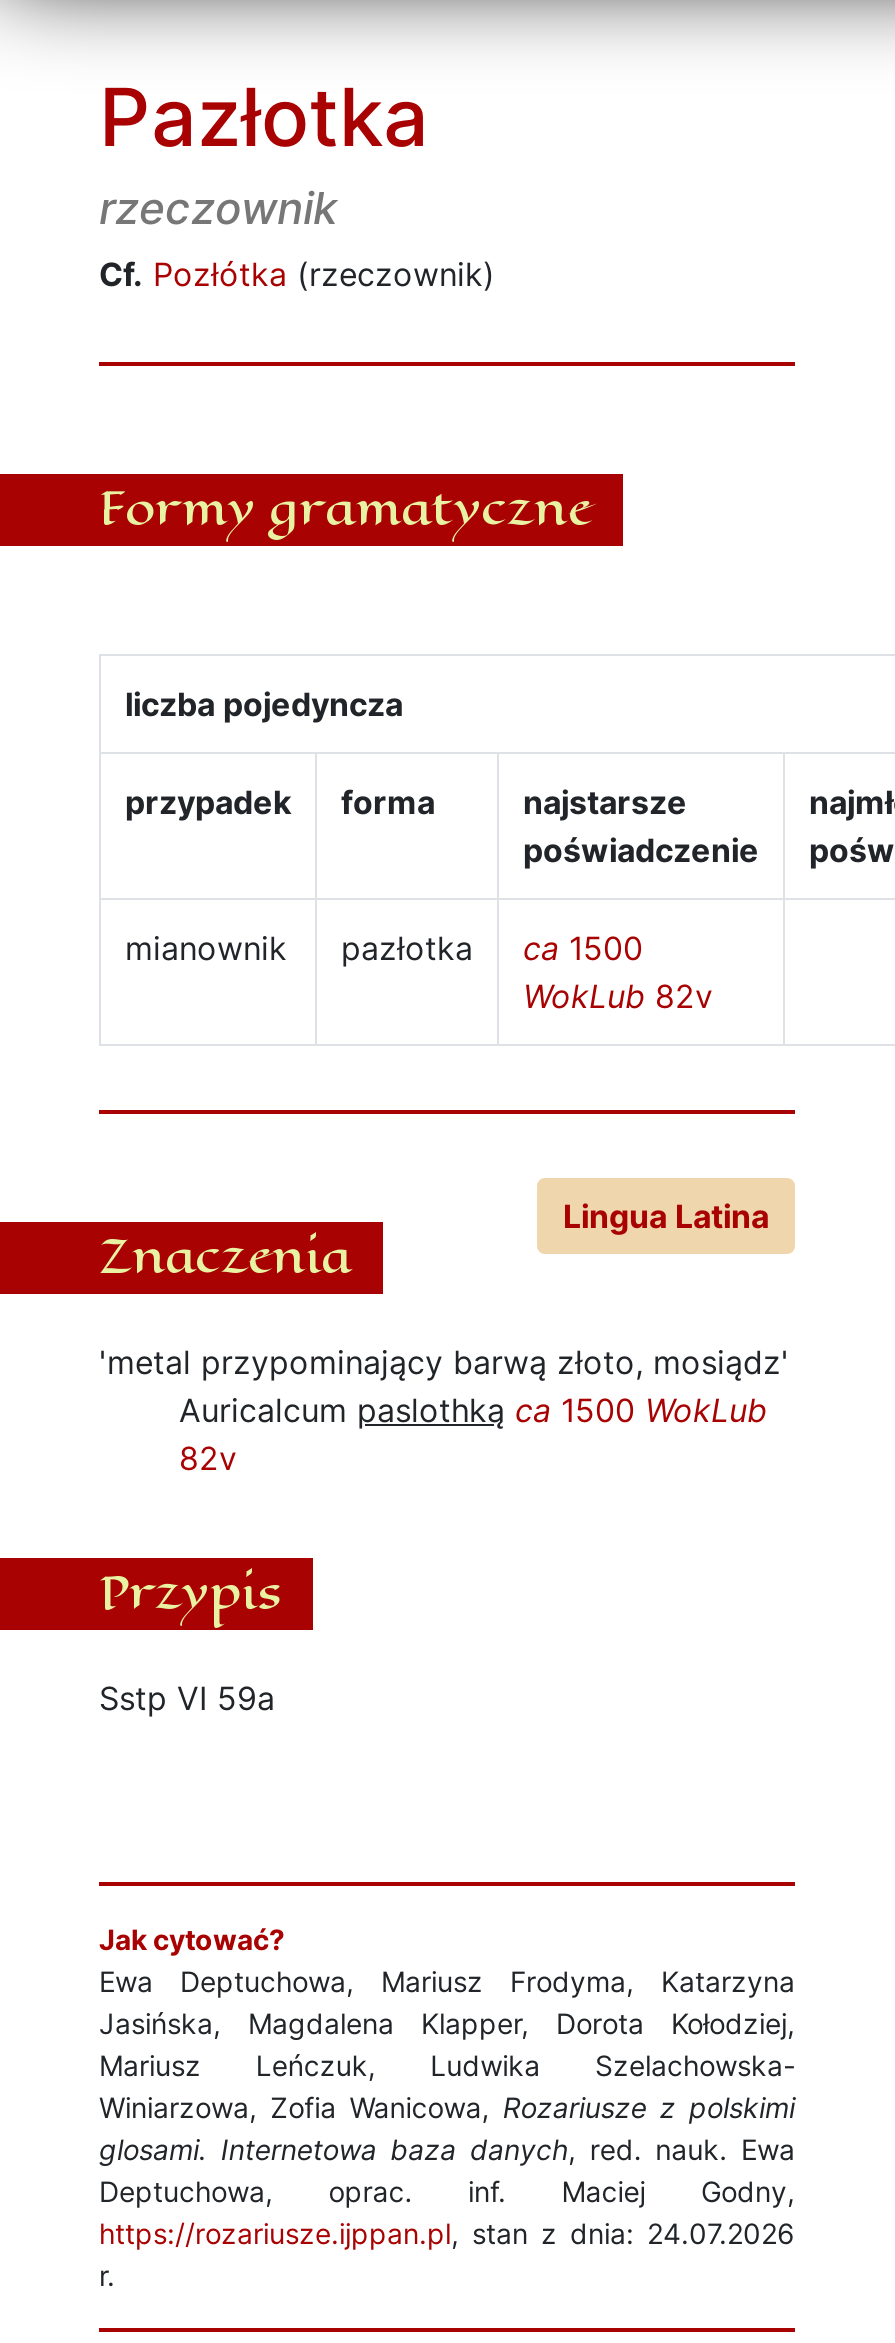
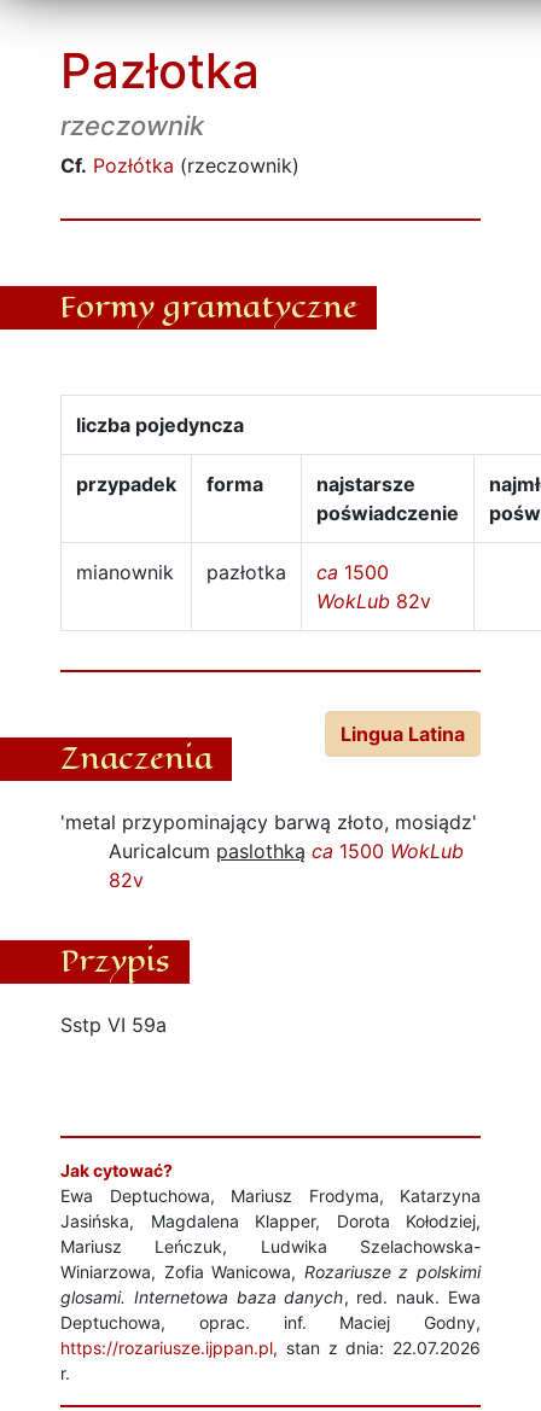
[99,2216,795,2250] https://rozariusze.ijppan.pl, stan z dnia: 24.07.2026 -> [60,1337,481,1358] https://rozariusze.ijppan.pl, stan z dnia: 22.07.2026

